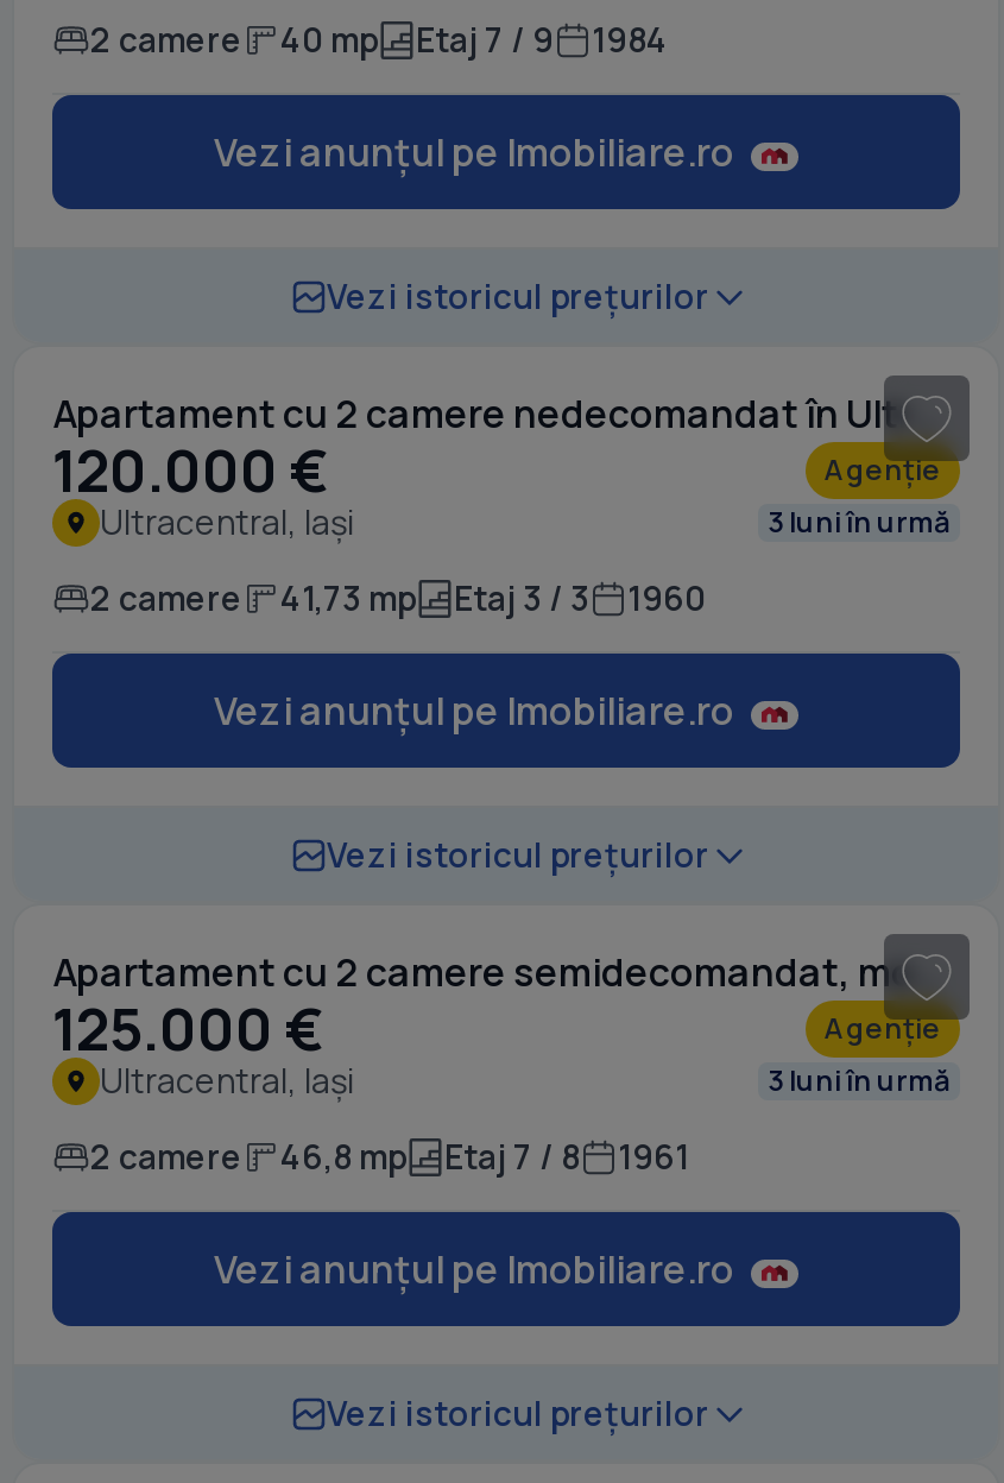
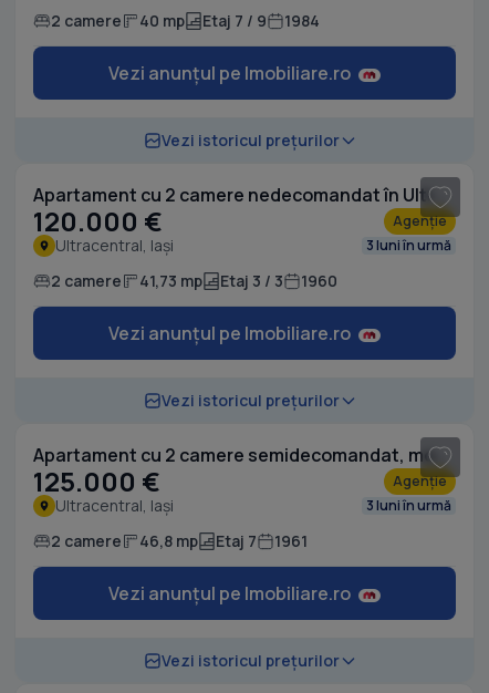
[90,1134,689,1179] 2 camere 46,8 mp Etaj 7 / 8 1961 -> [51,530,308,551] 2 camere 46,8 mp Etaj 7 1961

